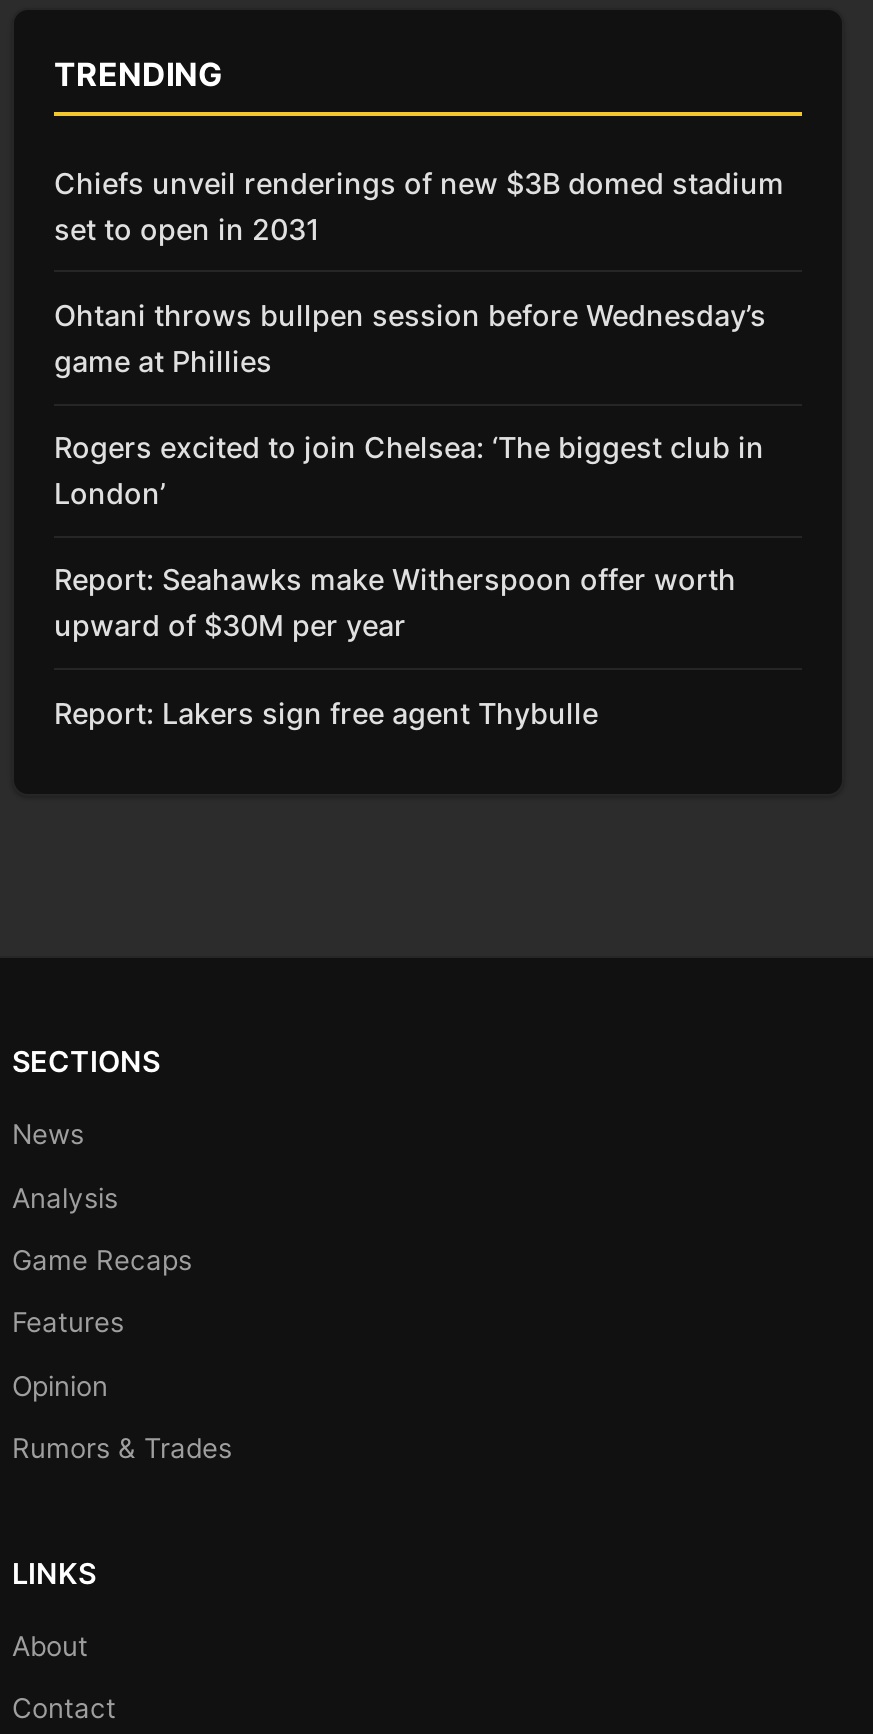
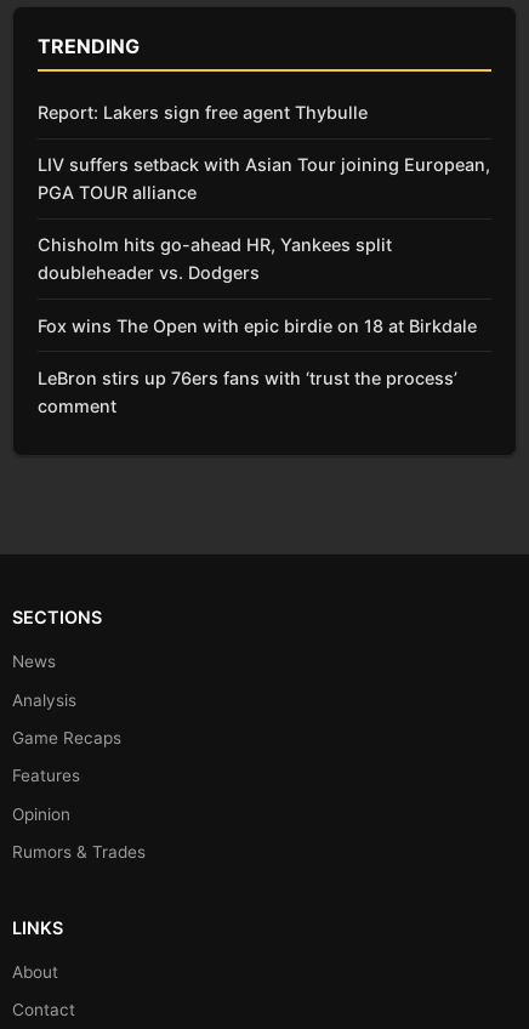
[54,166,784,643] Chiefs unveil renderings of new $3B domed stadium | set to open in 2031 | Ohtani throws bullpen session before Wednesday’s | game at Phillies | Rogers excited to join Chelsea: ‘The biggest club in | London’ | Report: Seahawks make Witherspoon offer worth | upward of $30M per year -> none
moved [54,695,598,729] -> [38,102,368,123]: Report: Lakers sign free agent Thybulle
none -> [38,154,490,416] LIV suffers setback with Asian Tour joining European, | PGA TOUR alliance | Chisholm hits go-ahead HR, Yankees split | doubleheader vs. Dodgers | Fox wins The Open with epic birdie on 18 at Birkdale | LeBron stirs up 76ers fans with ‘trust the process’ | comment

